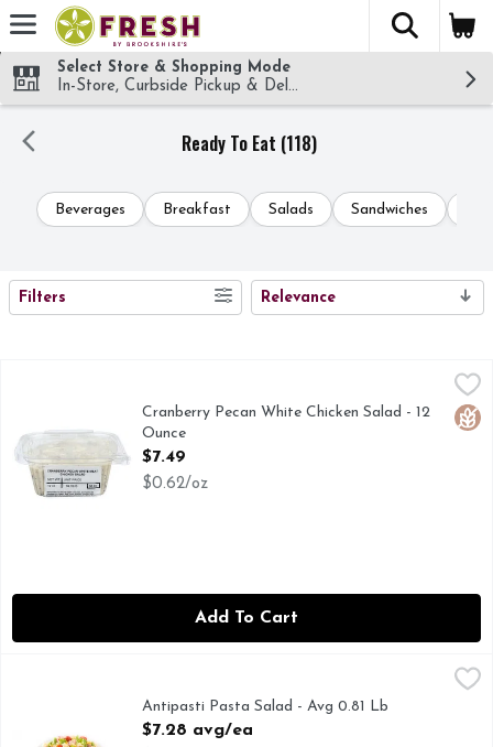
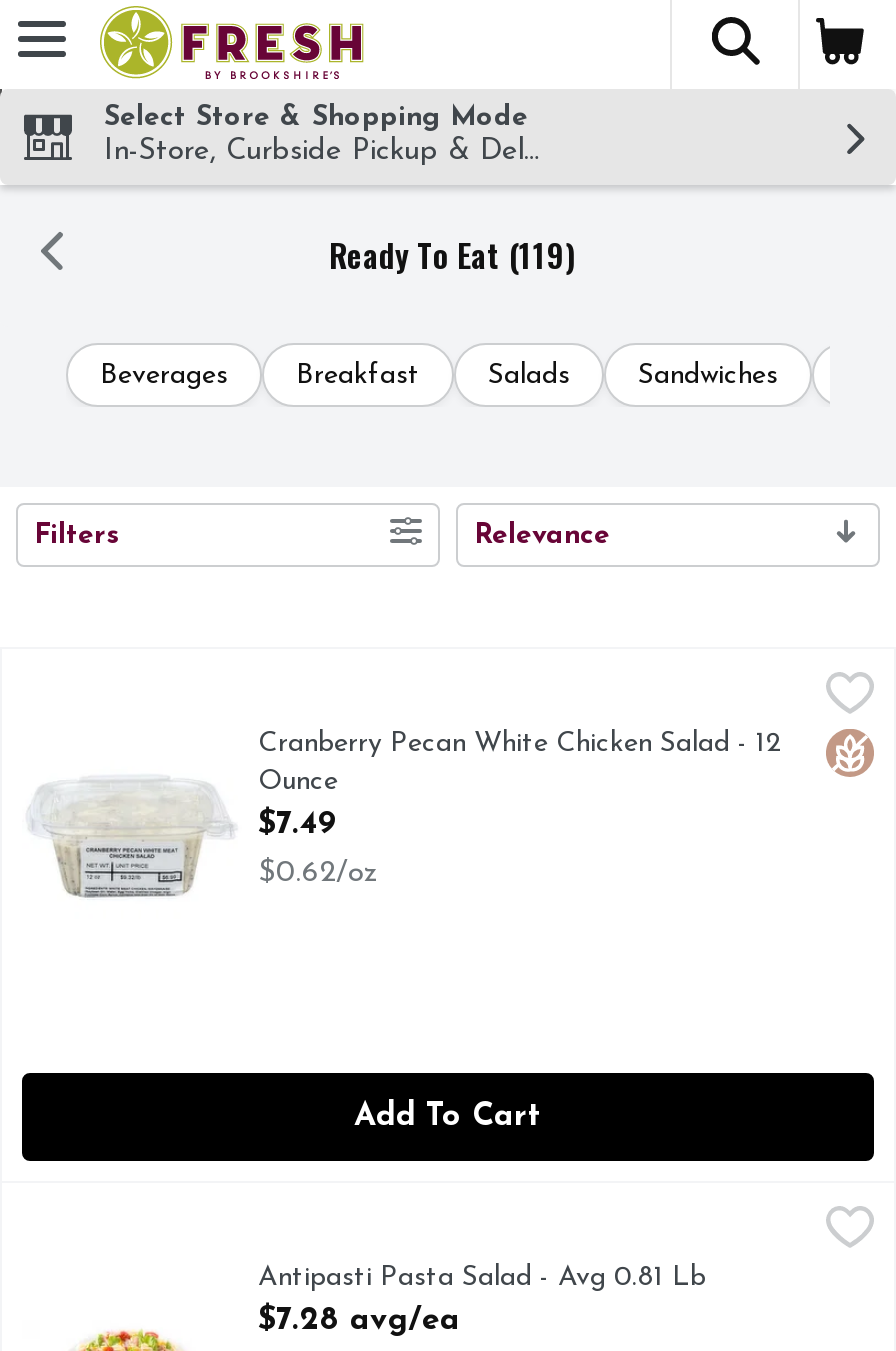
[181,130,316,156] Ready To Eat (118) -> [329,231,575,279] Ready To Eat (119)

